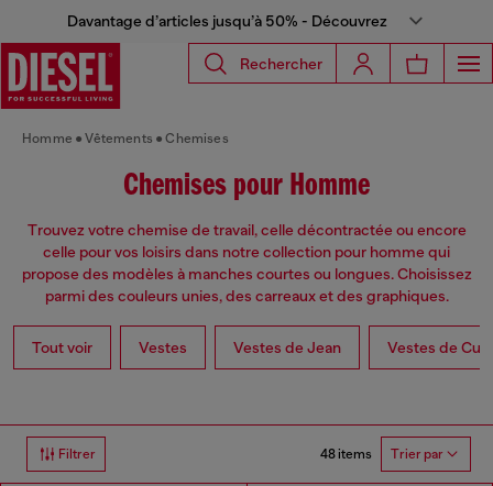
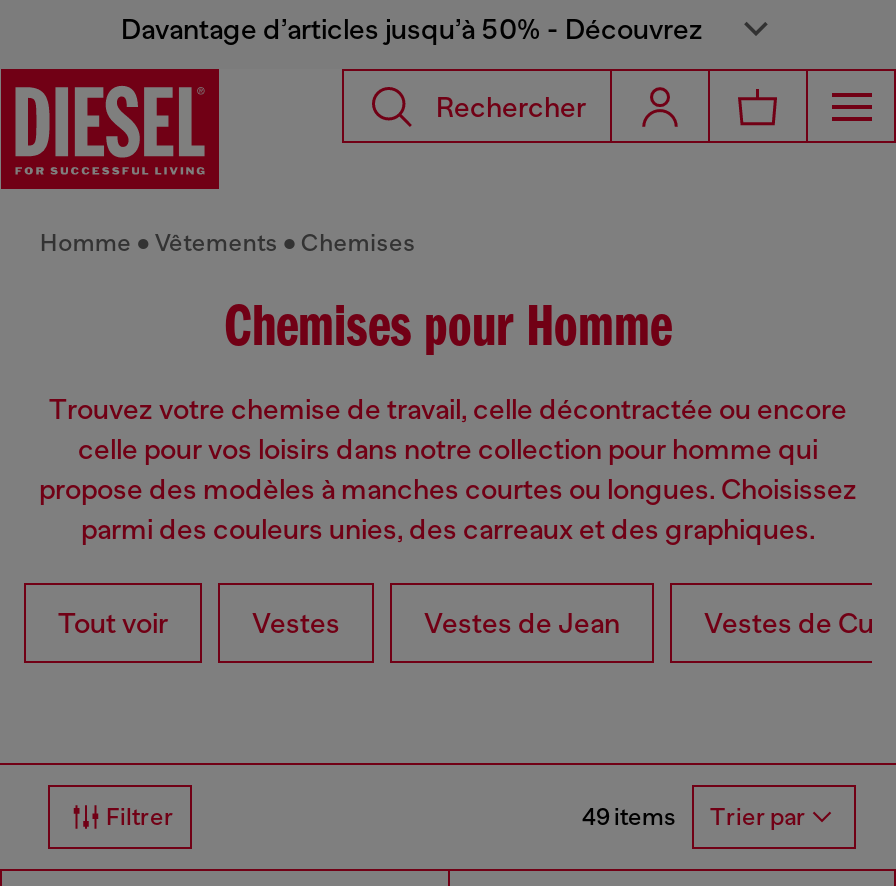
[320,446,443,462] 48 items Trier par -> [582,803,806,832] 49 items Trier par

